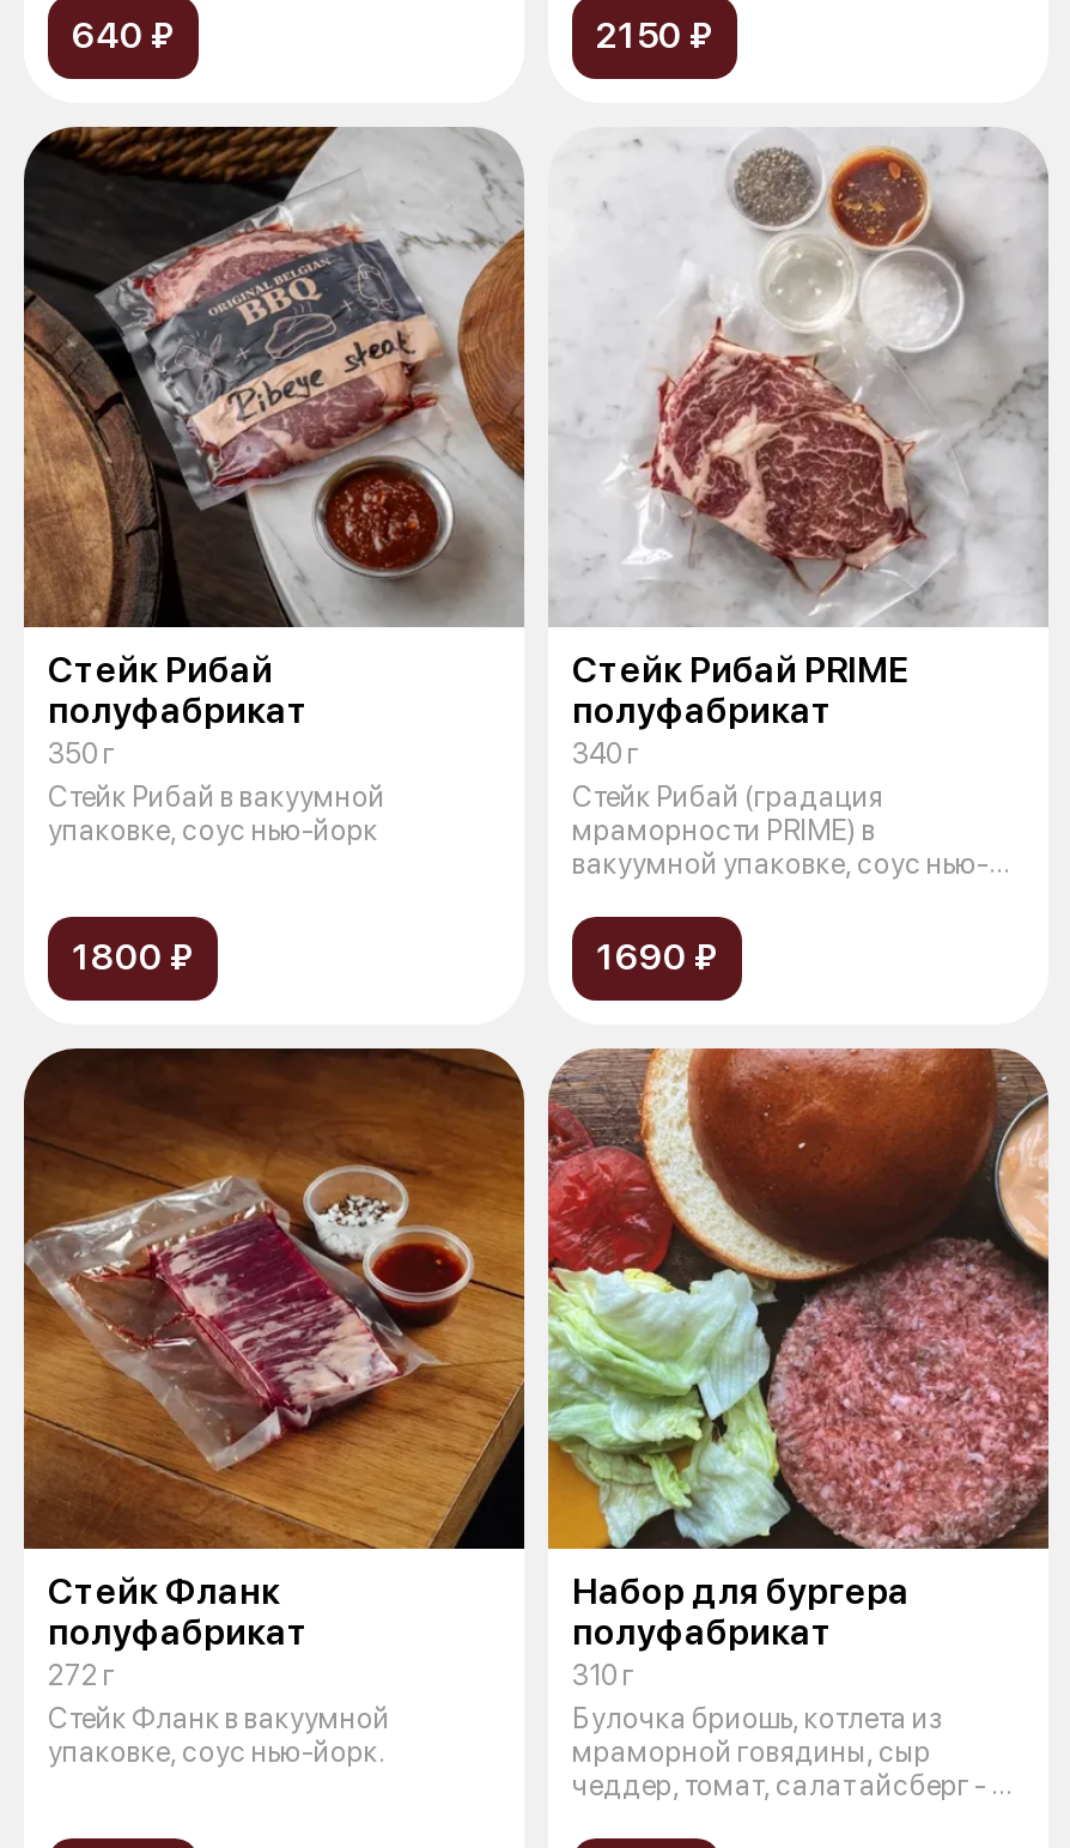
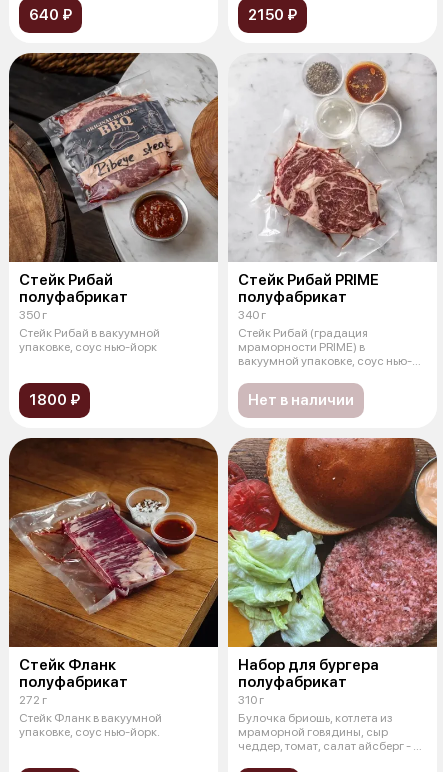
[596,935,718,978] 1690 ₽ -> [248,391,354,409] Нет в наличии

